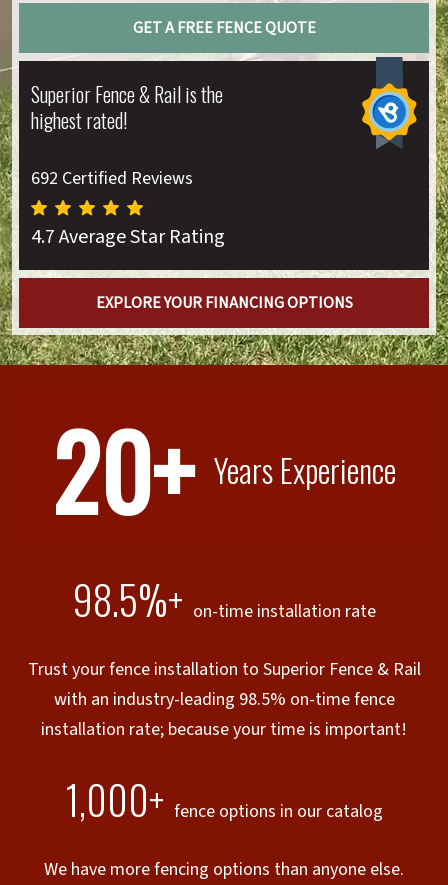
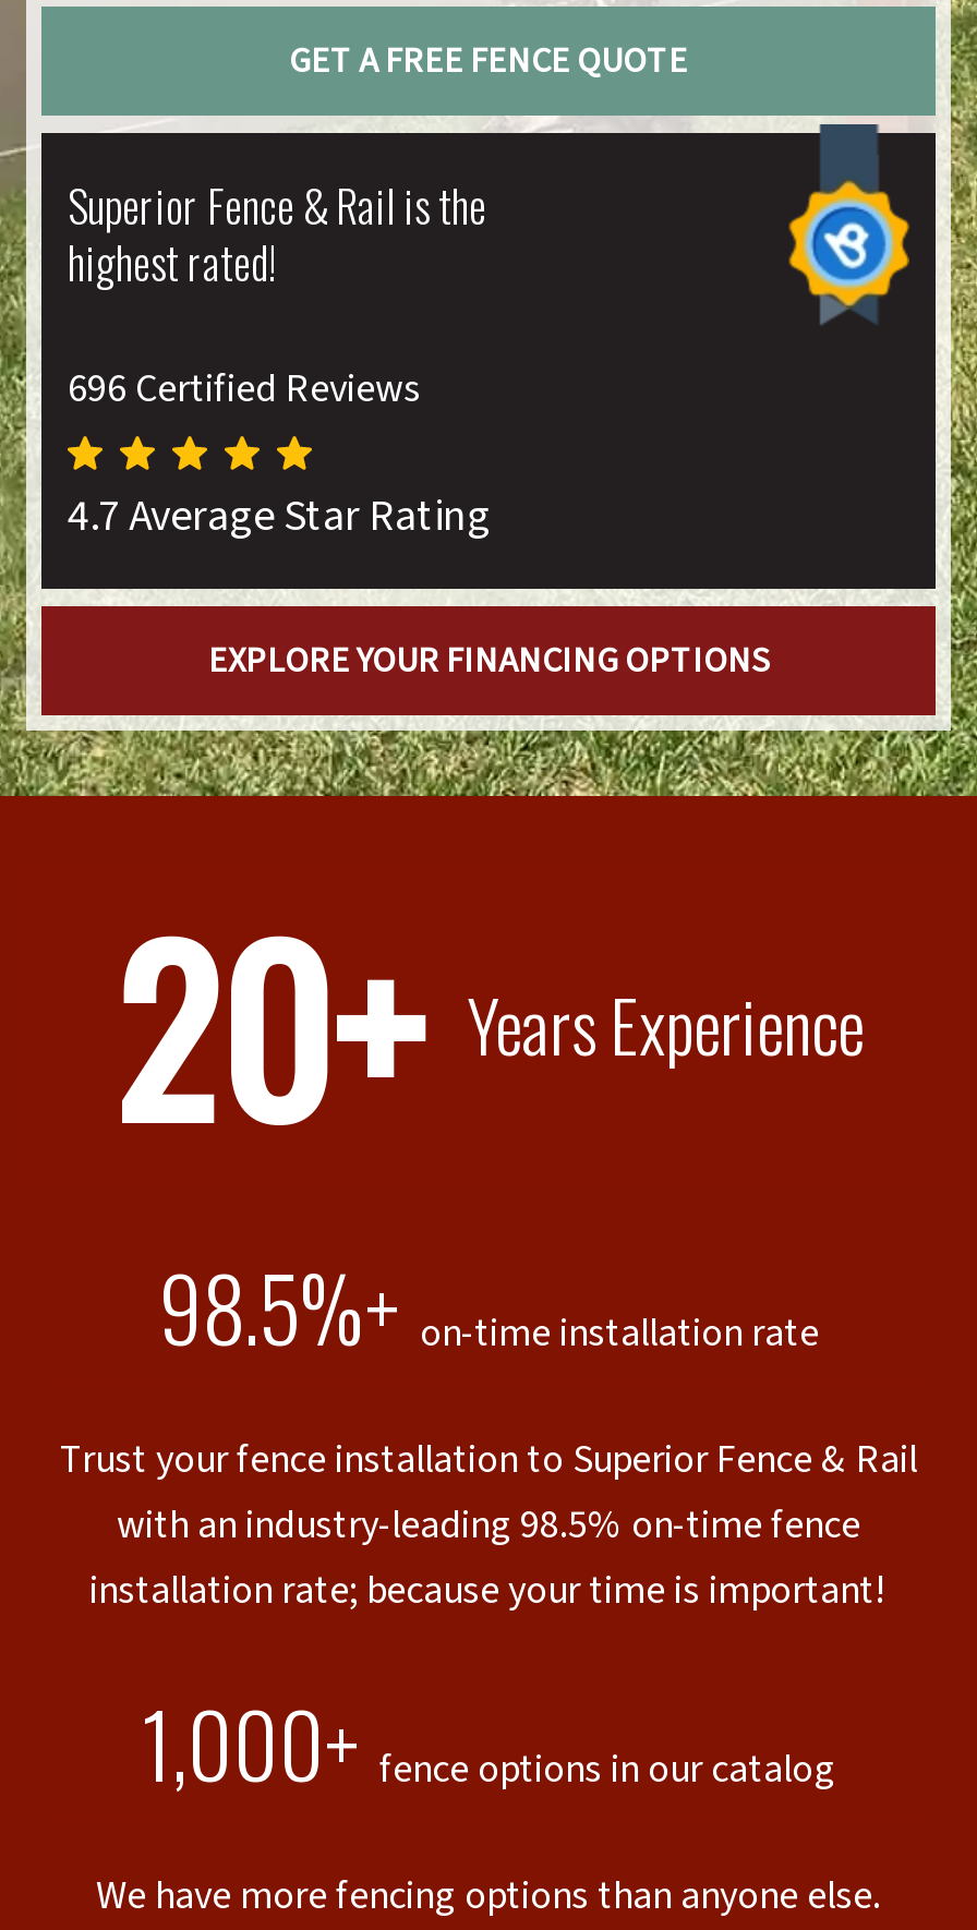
[31,166,193,191] 692 Certified Reviews -> [68,362,421,417] 696 Certified Reviews

